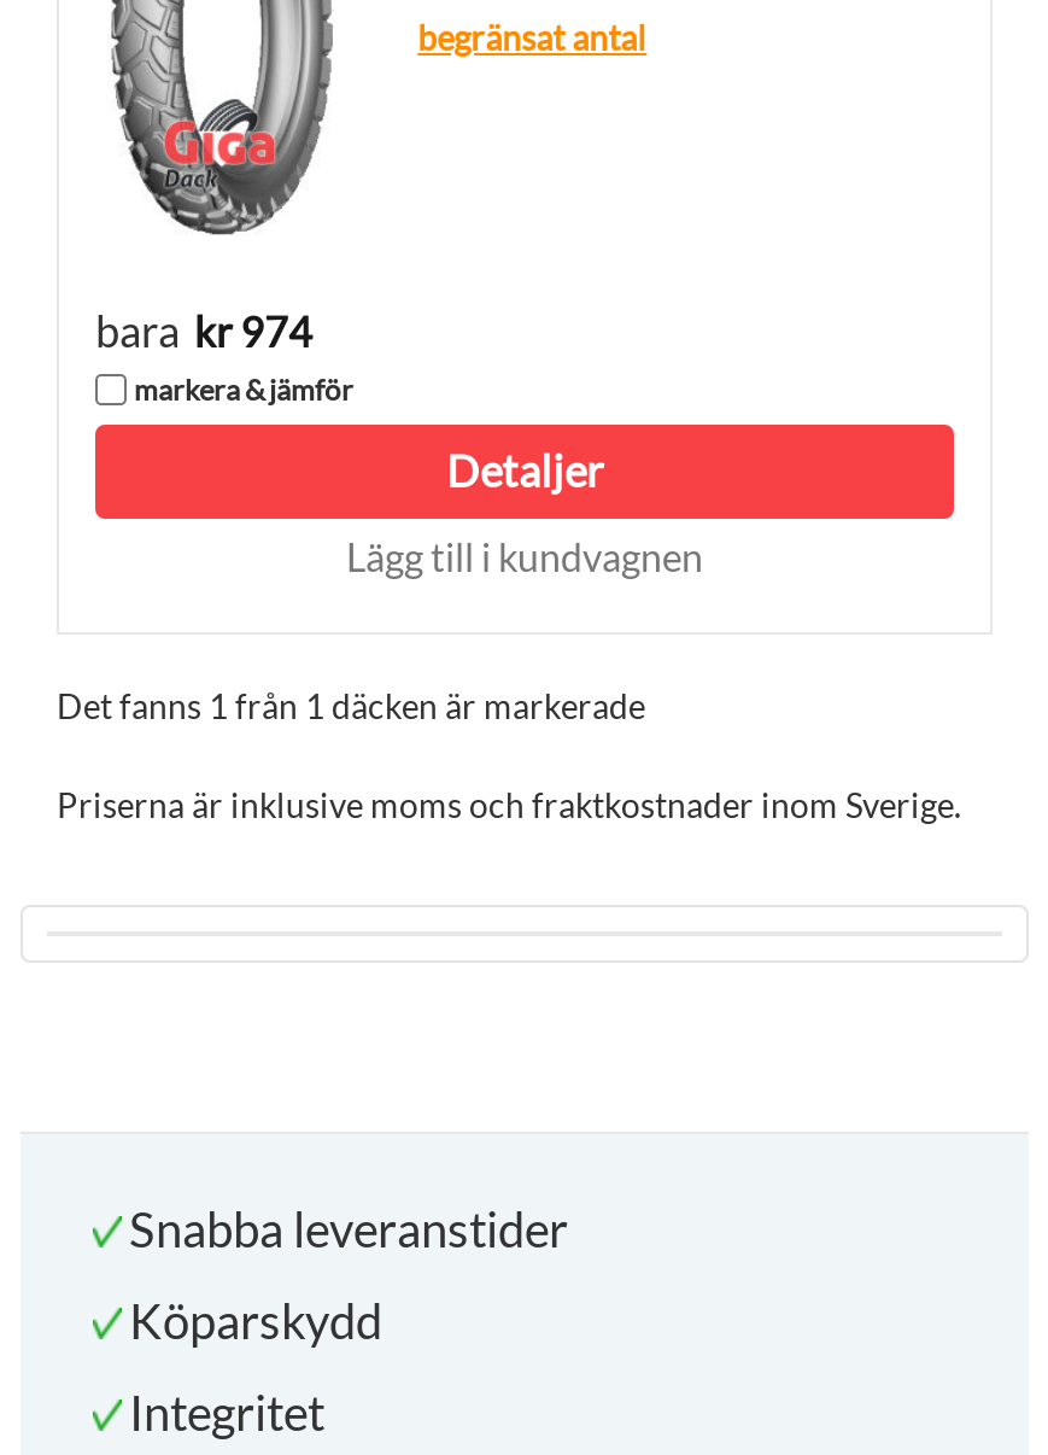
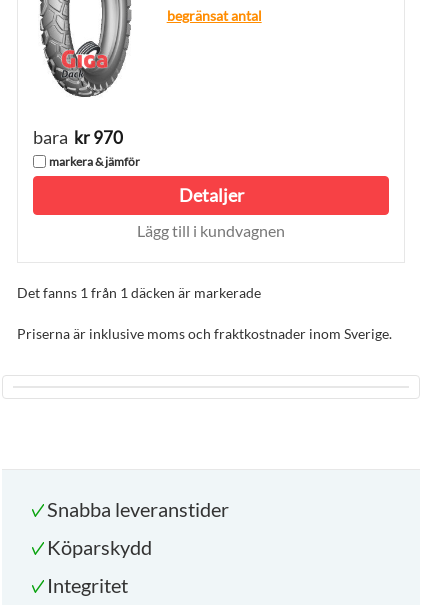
[95,304,312,357] bara kr 974 -> [33,126,123,148] bara kr 970

